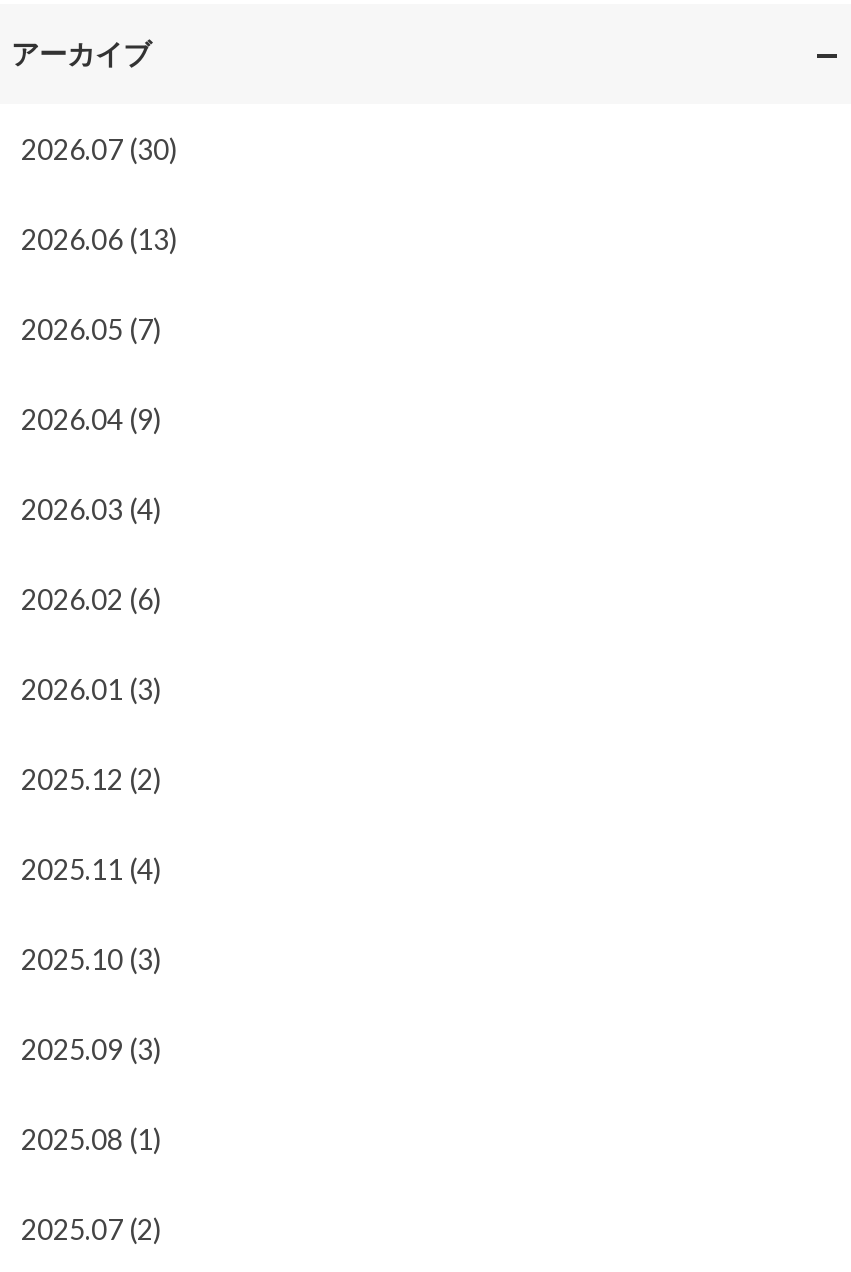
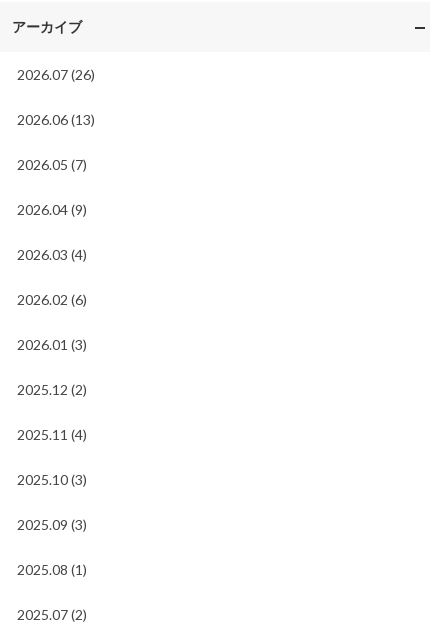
[21,132,177,166] 2026.07 (30) -> [17,66,95,83] 2026.07 (26)

